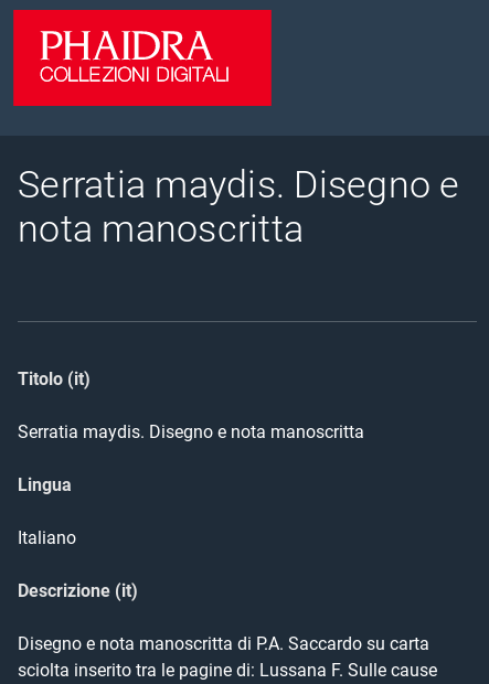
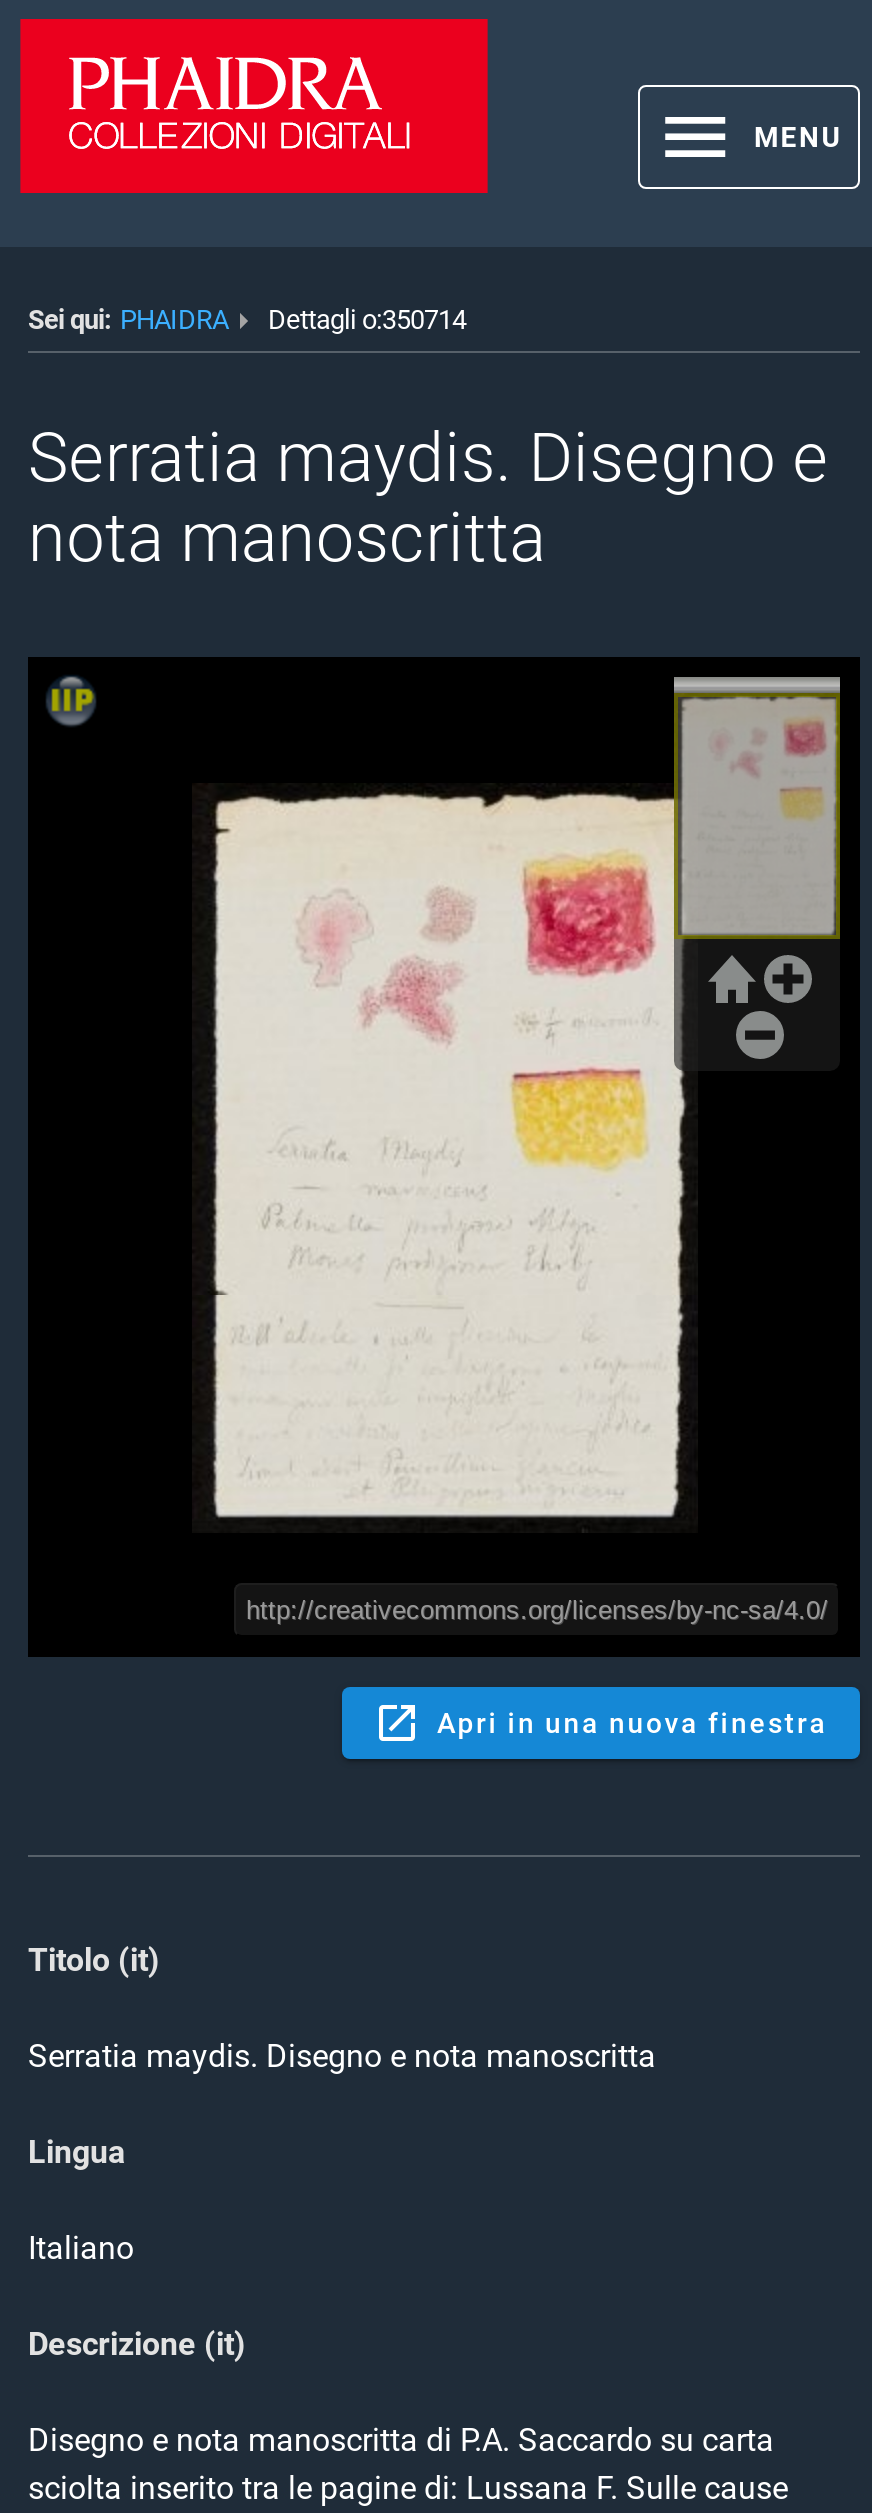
none -> [28,305,466,335] Sei qui: PHAIDRA | Dettagli o:350714
none -> [754,121,842,153] MENU
none -> [28,657,860,1739] [image] | Apri in una nuova finestra

